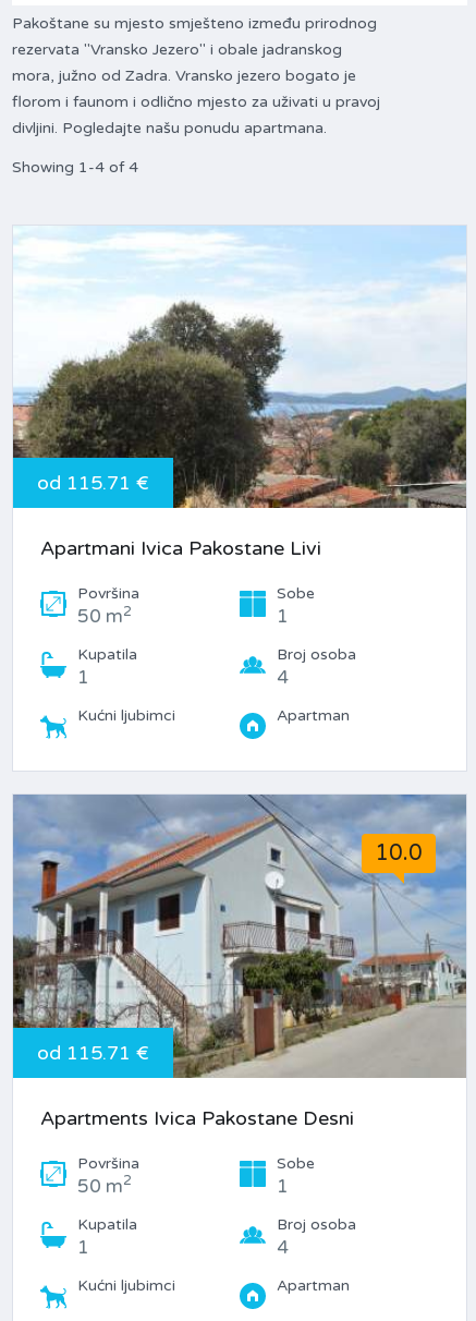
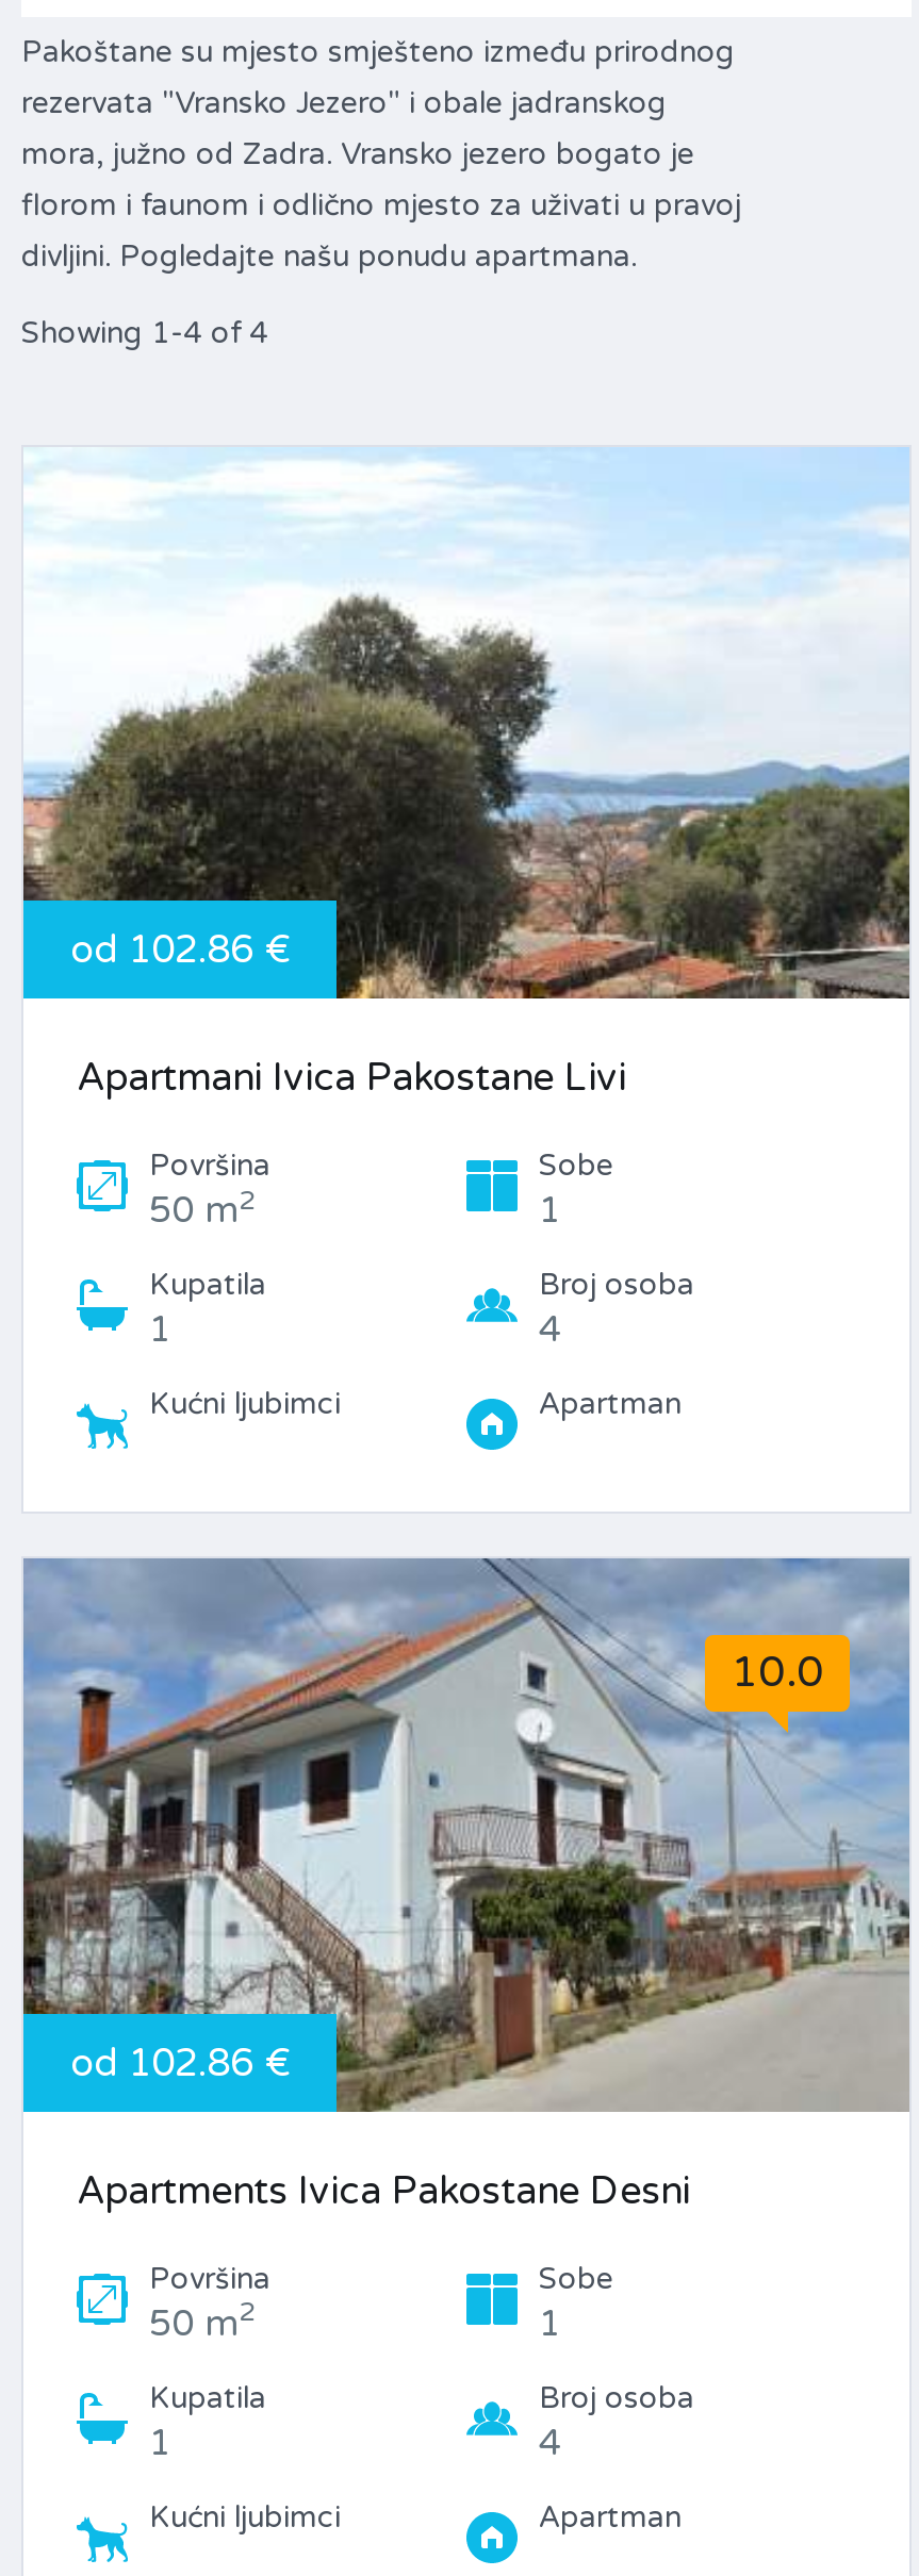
[37,471,149,495] od 115.71 € -> [70,927,290,974] od 102.86 €
[37,1041,149,1065] od 115.71 € -> [70,2039,290,2086] od 102.86 €

